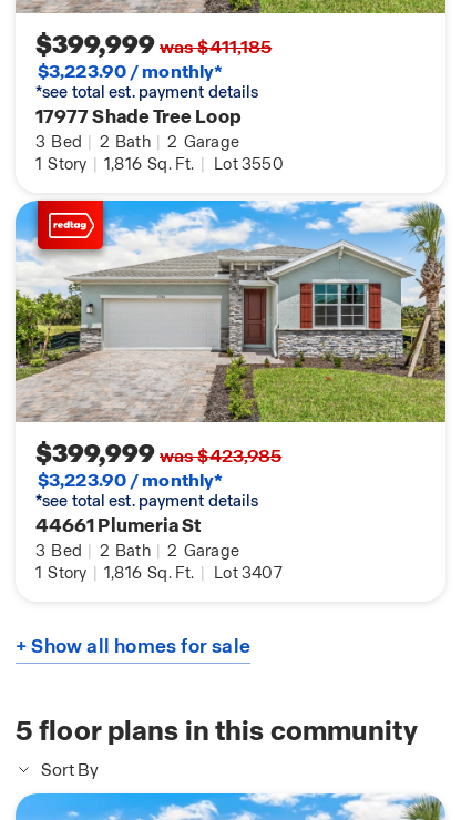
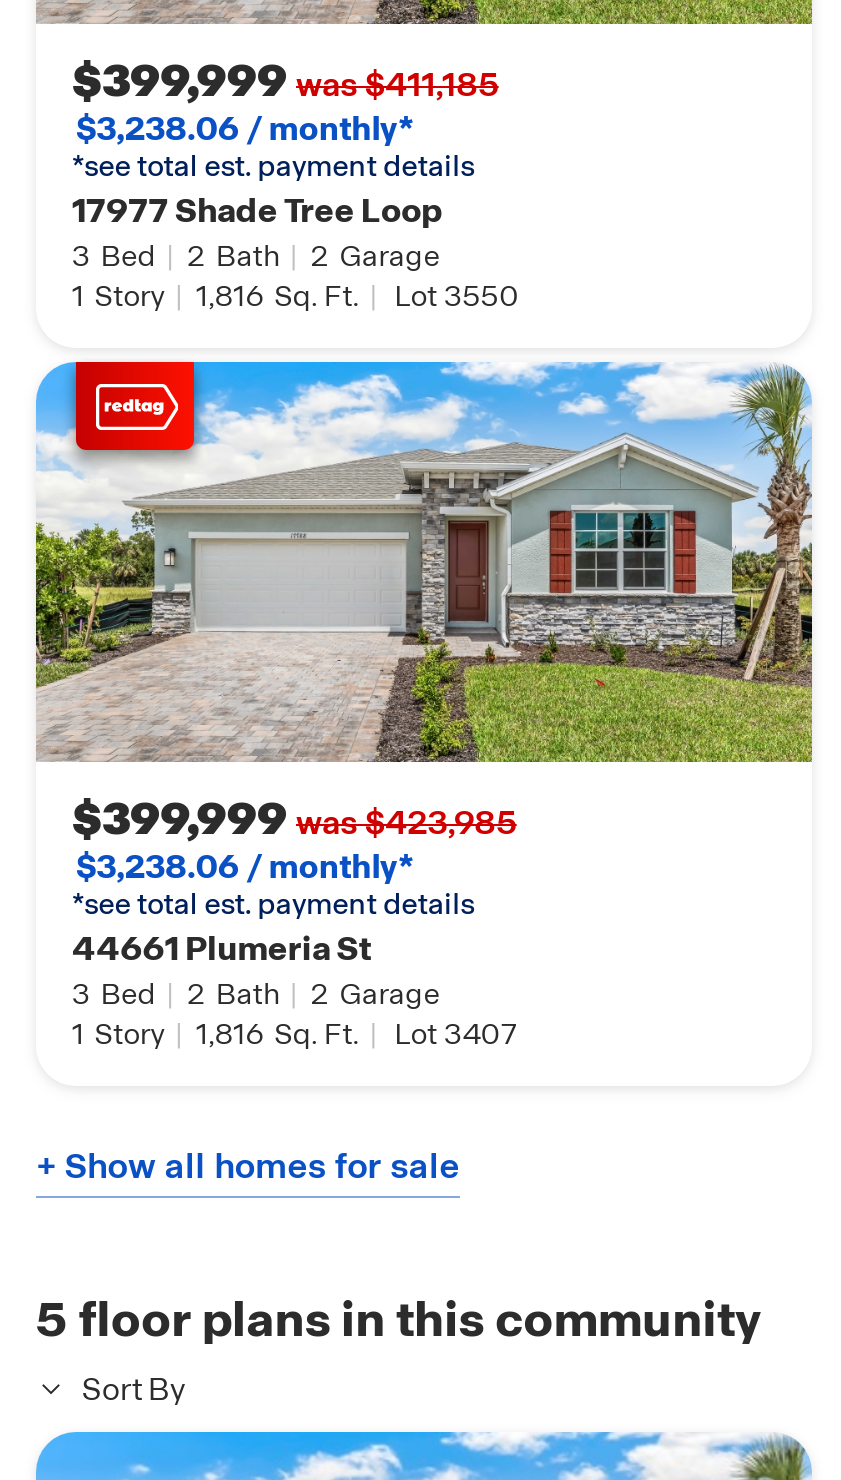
[38,60,223,83] $3,223.90 / monthly* -> [76,108,414,150] $3,238.06 / monthly*
[38,469,223,492] $3,223.90 / monthly* -> [76,846,414,888] $3,238.06 / monthly*

